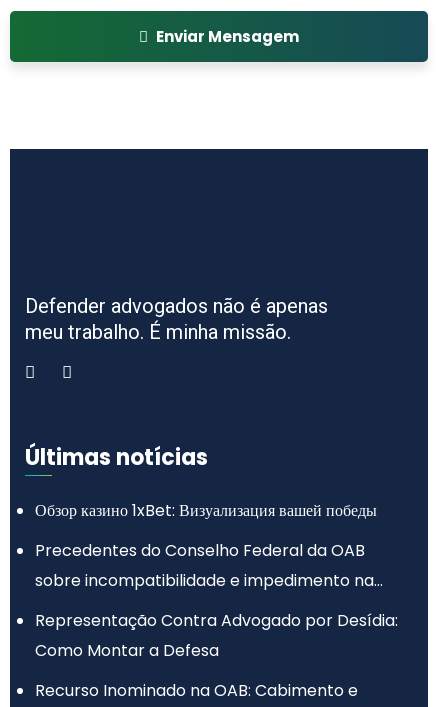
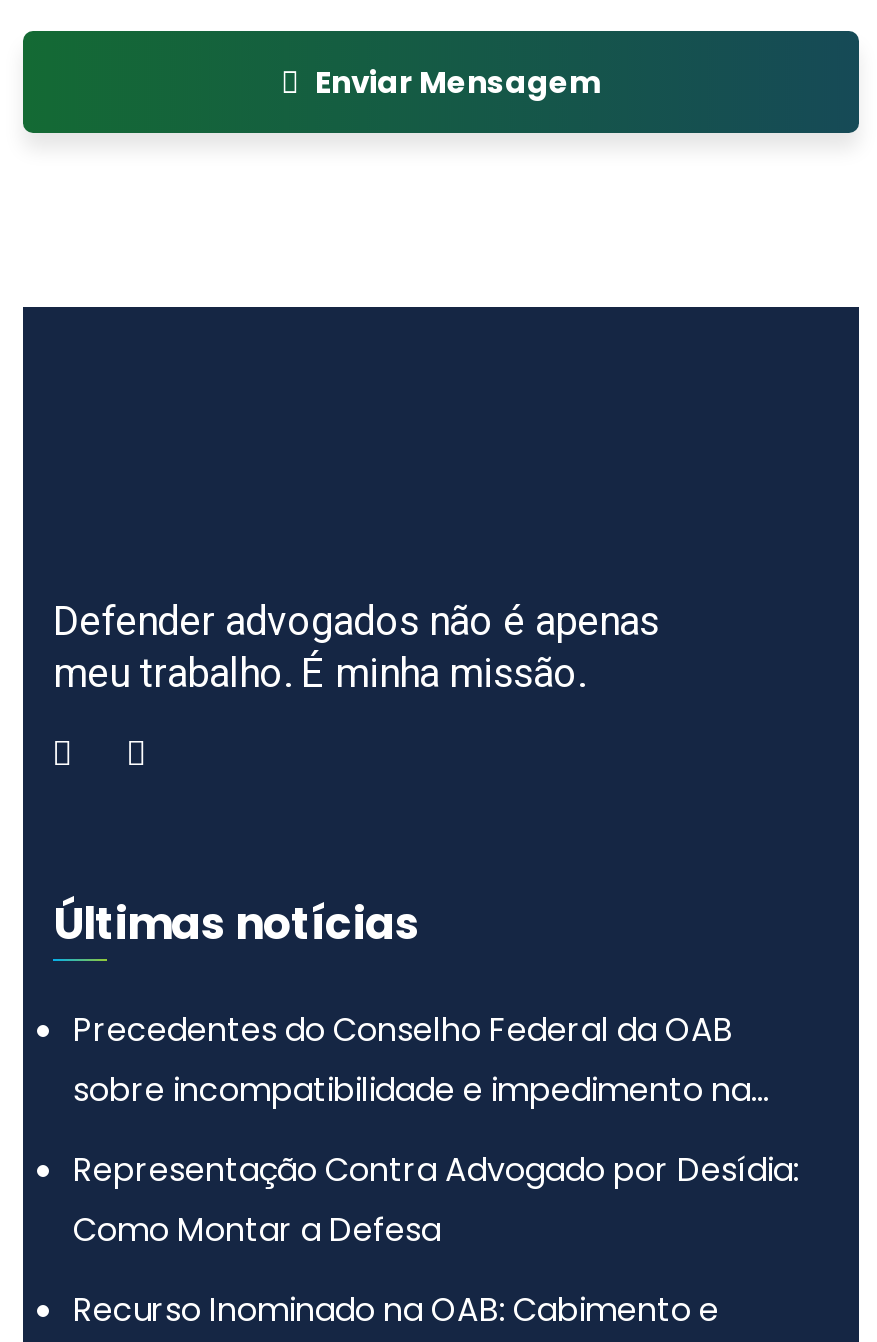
[35,499,377,522] Обзор казино 1xBet: Визуализация вашей победы -> none

